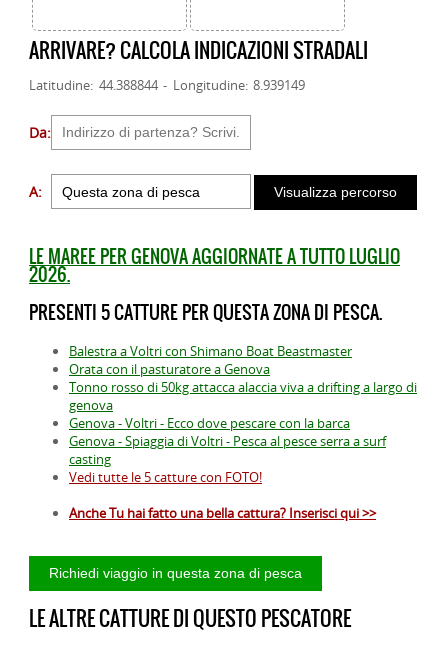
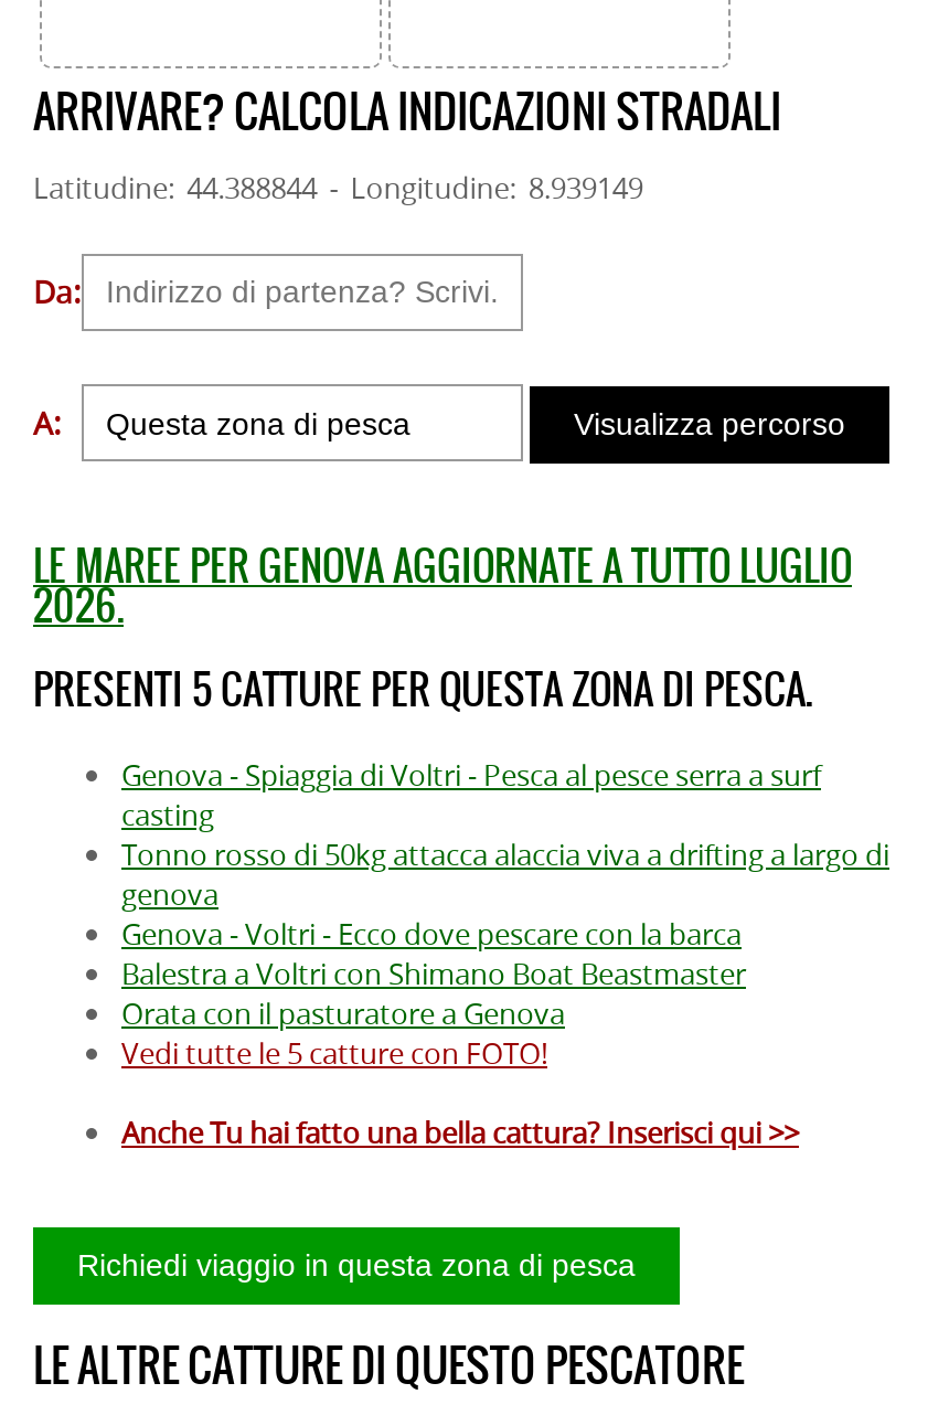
moved [69,342,352,378] -> [121,955,746,1034]: Balestra a Voltri con Shimano Boat Beastmaster | Orata con il pasturatore a Genova
moved [69,432,386,468] -> [121,756,821,836]: Genova - Spiaggia di Voltri - Pesca al pesce serra a surf | casting

